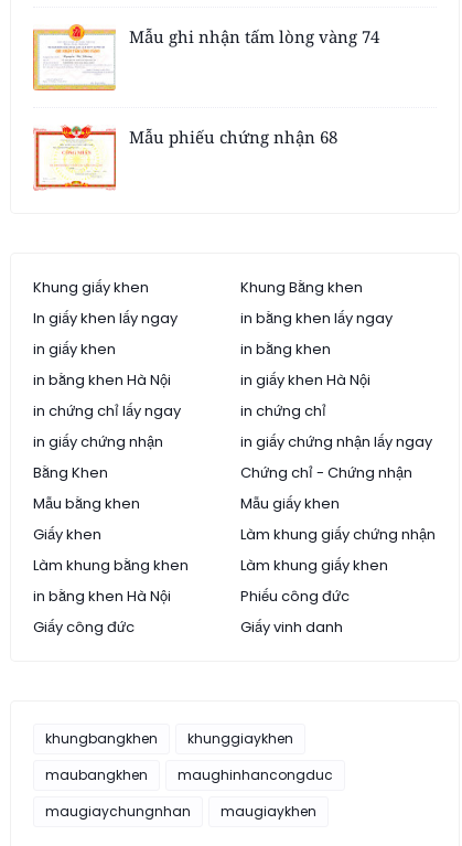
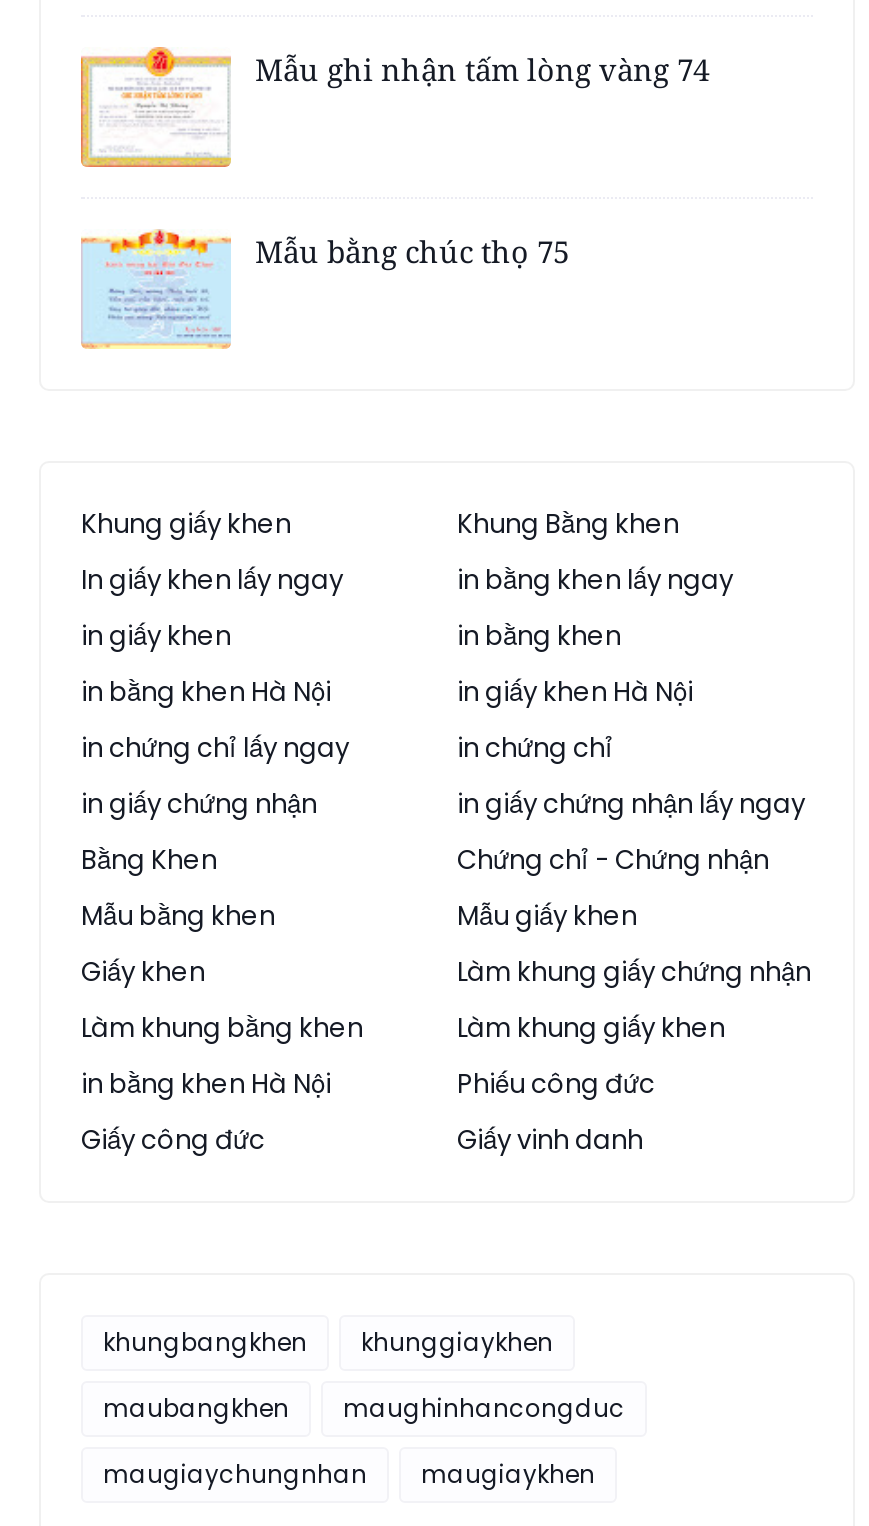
[33,125,337,191] [image] | Mẫu phiếu chứng nhận 68 -> [81,229,569,351] [image] | Mẫu bằng chúc thọ 75

